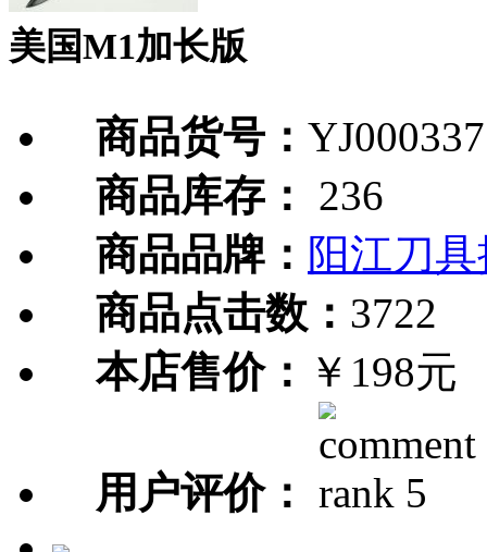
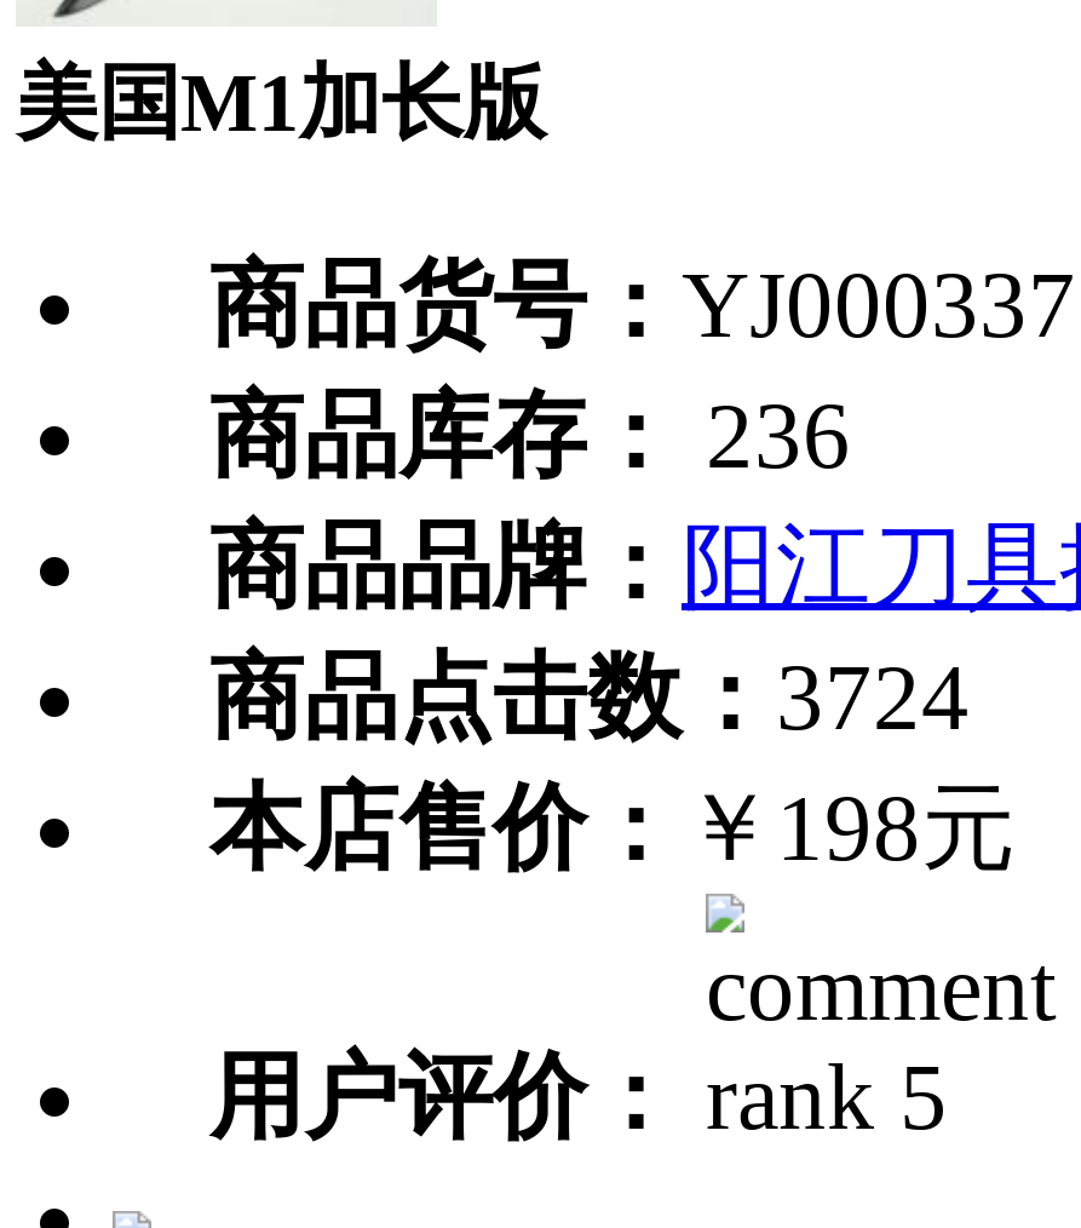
[96,290,437,337] 商品点击数：3722 -> [209,645,970,749] 商品点击数：3724

